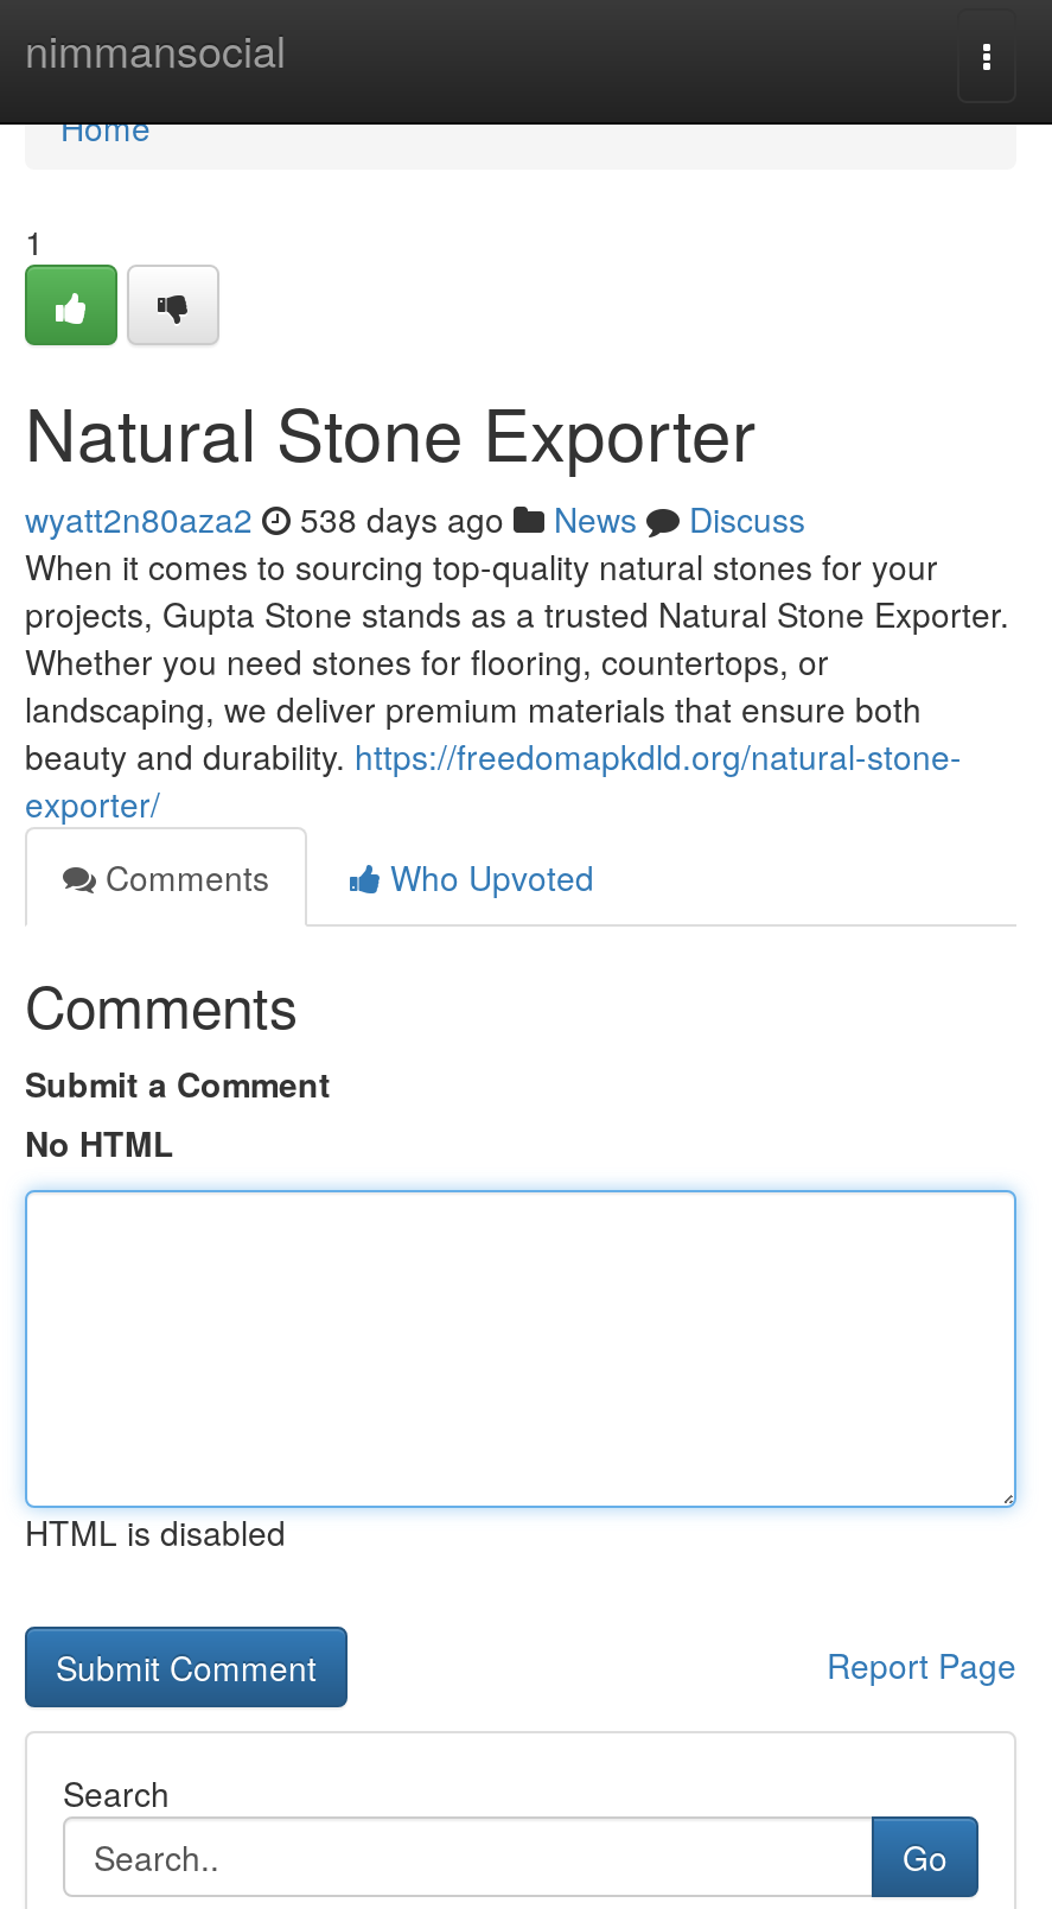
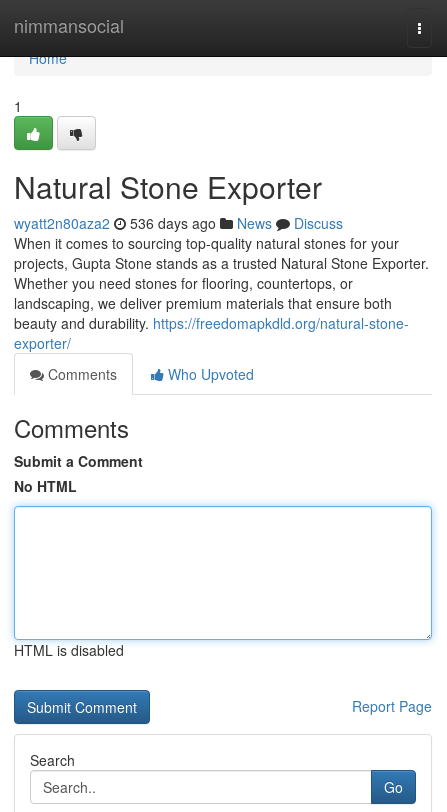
[25,495,805,542] wyatt2n80aza2 538 days ago News Discuss -> [14,213,343,233] wyatt2n80aza2 536 days ago News Discuss

